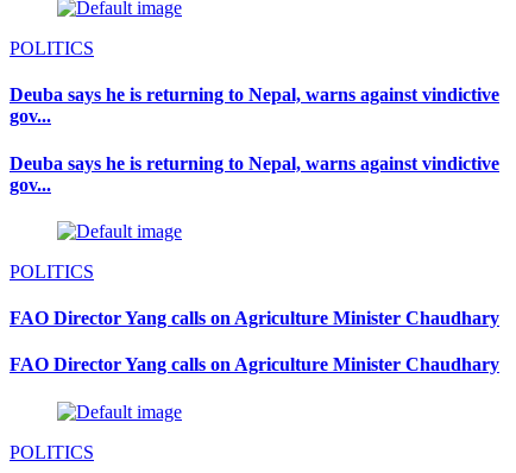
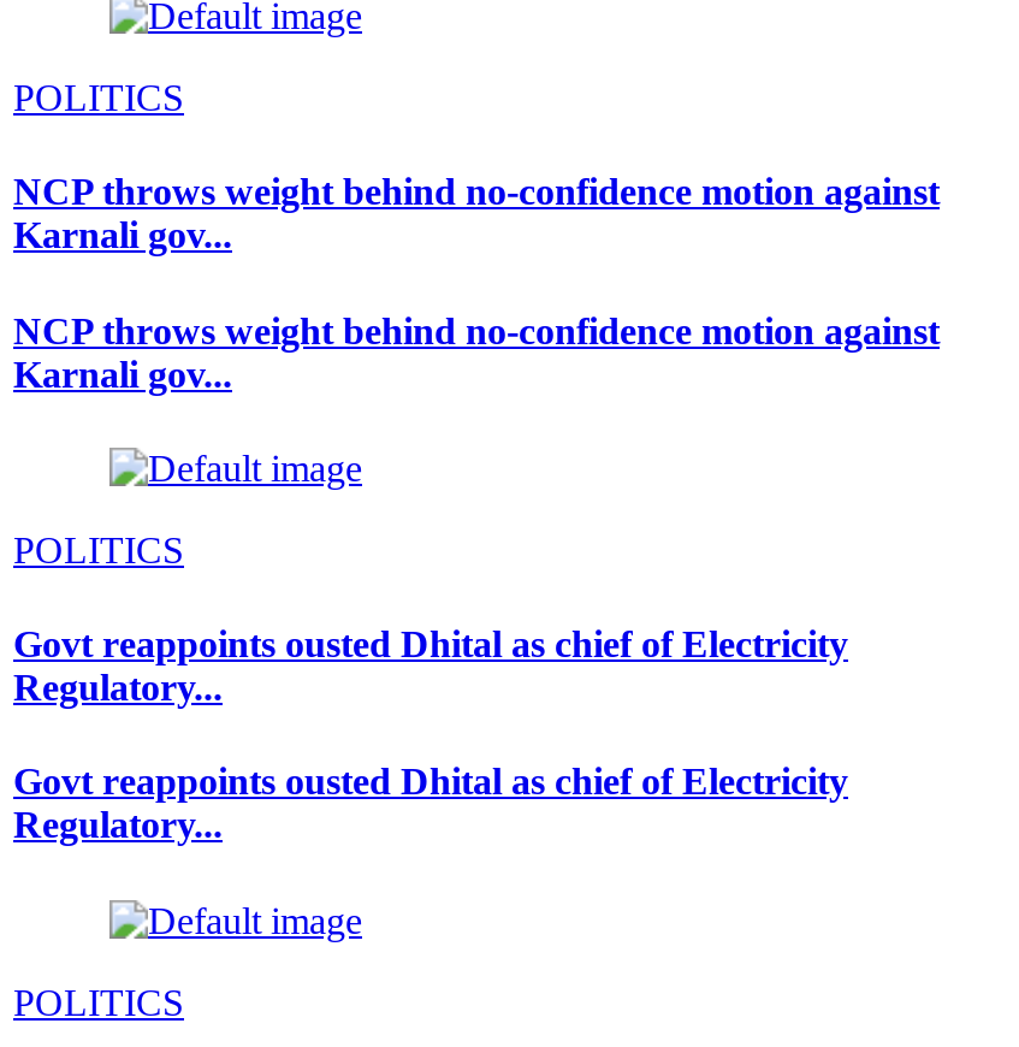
[10,85,499,126] Deuba says he is returning to Nepal, warns against vindictive | gov... -> [13,172,940,256] NCP throws weight behind no-confidence motion against | Karnali gov...
[10,153,499,195] Deuba says he is returning to Nepal, warns against vindictive | gov... -> [13,310,940,394] NCP throws weight behind no-confidence motion against | Karnali gov...
[10,308,499,328] FAO Director Yang calls on Agriculture Minister Chaudhary -> [13,624,848,708] Govt reappoints ousted Dhital as chief of Electricity | Regulatory...
[10,355,499,375] FAO Director Yang calls on Agriculture Minister Chaudhary -> [13,762,848,846] Govt reappoints ousted Dhital as chief of Electricity | Regulatory...

